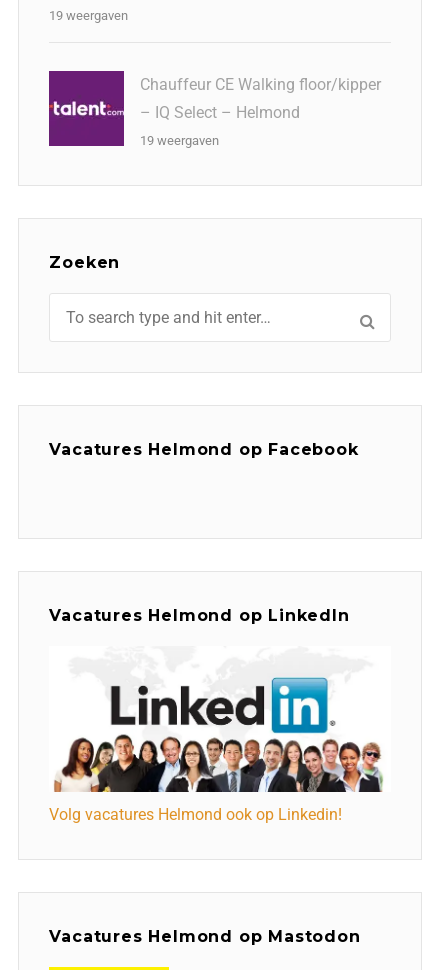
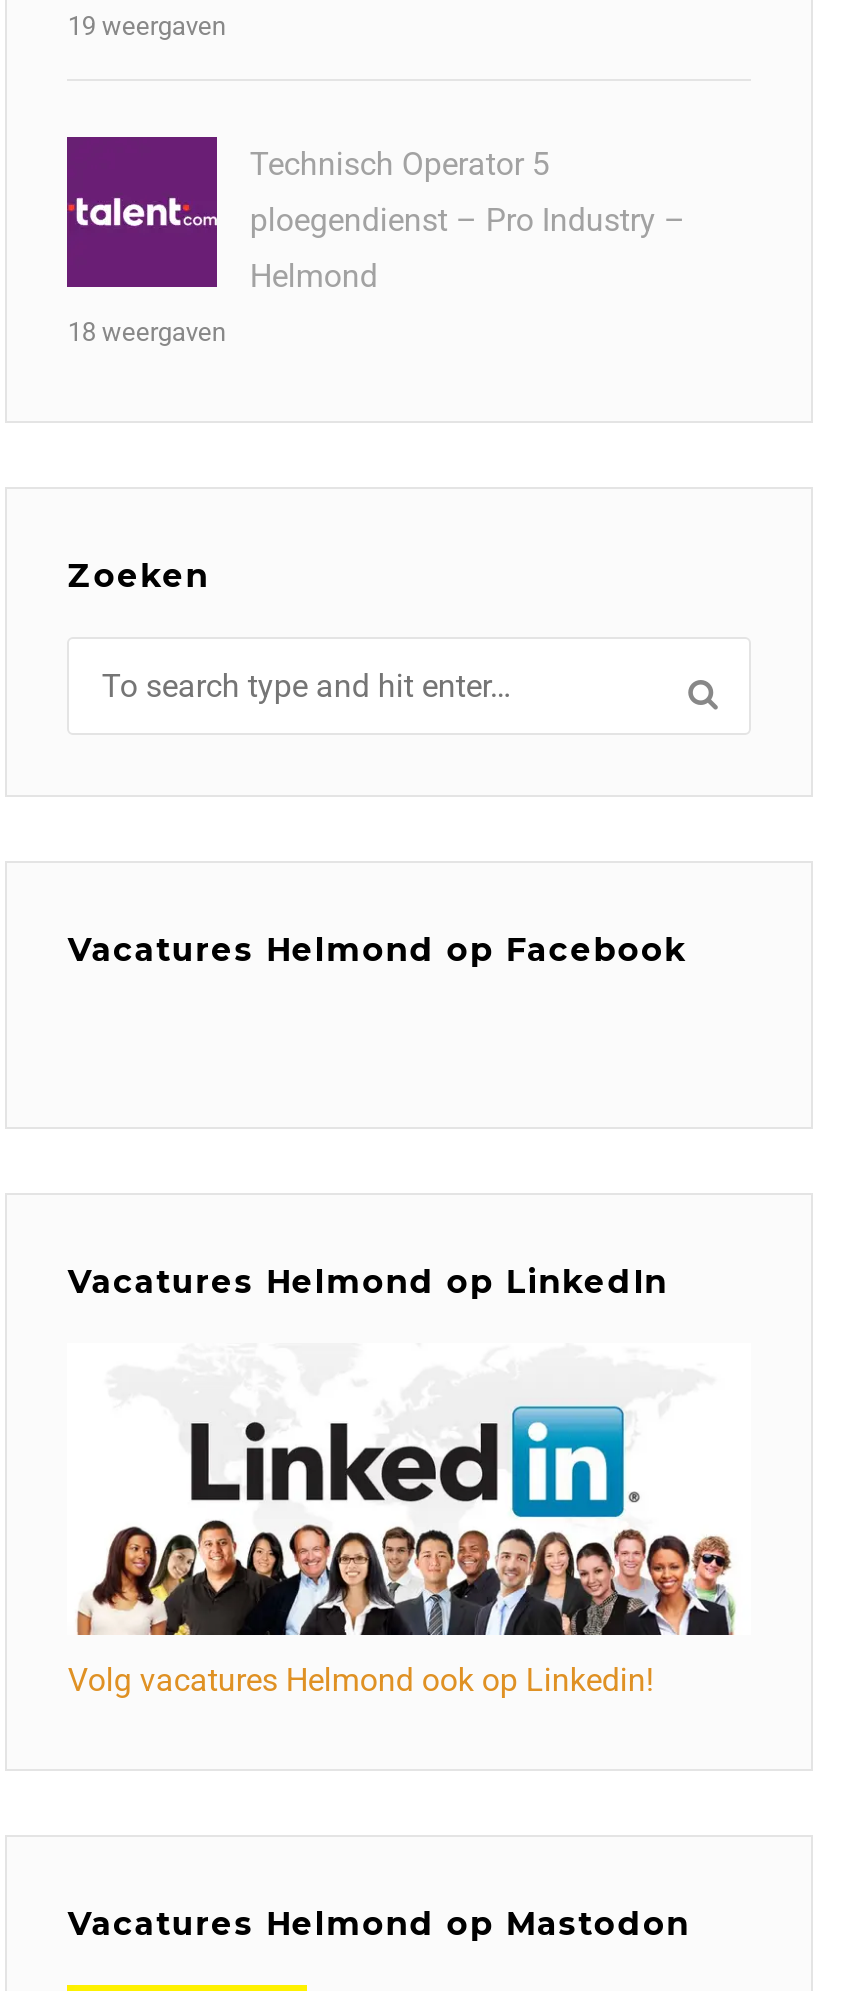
[140,75,381,148] Chauffeur CE Walking floor/kipper | – IQ Select – Helmond | 19 weergaven -> [68,145,686,347] Technisch Operator 5 | ploegendienst – Pro Industry – | Helmond | 18 weergaven

